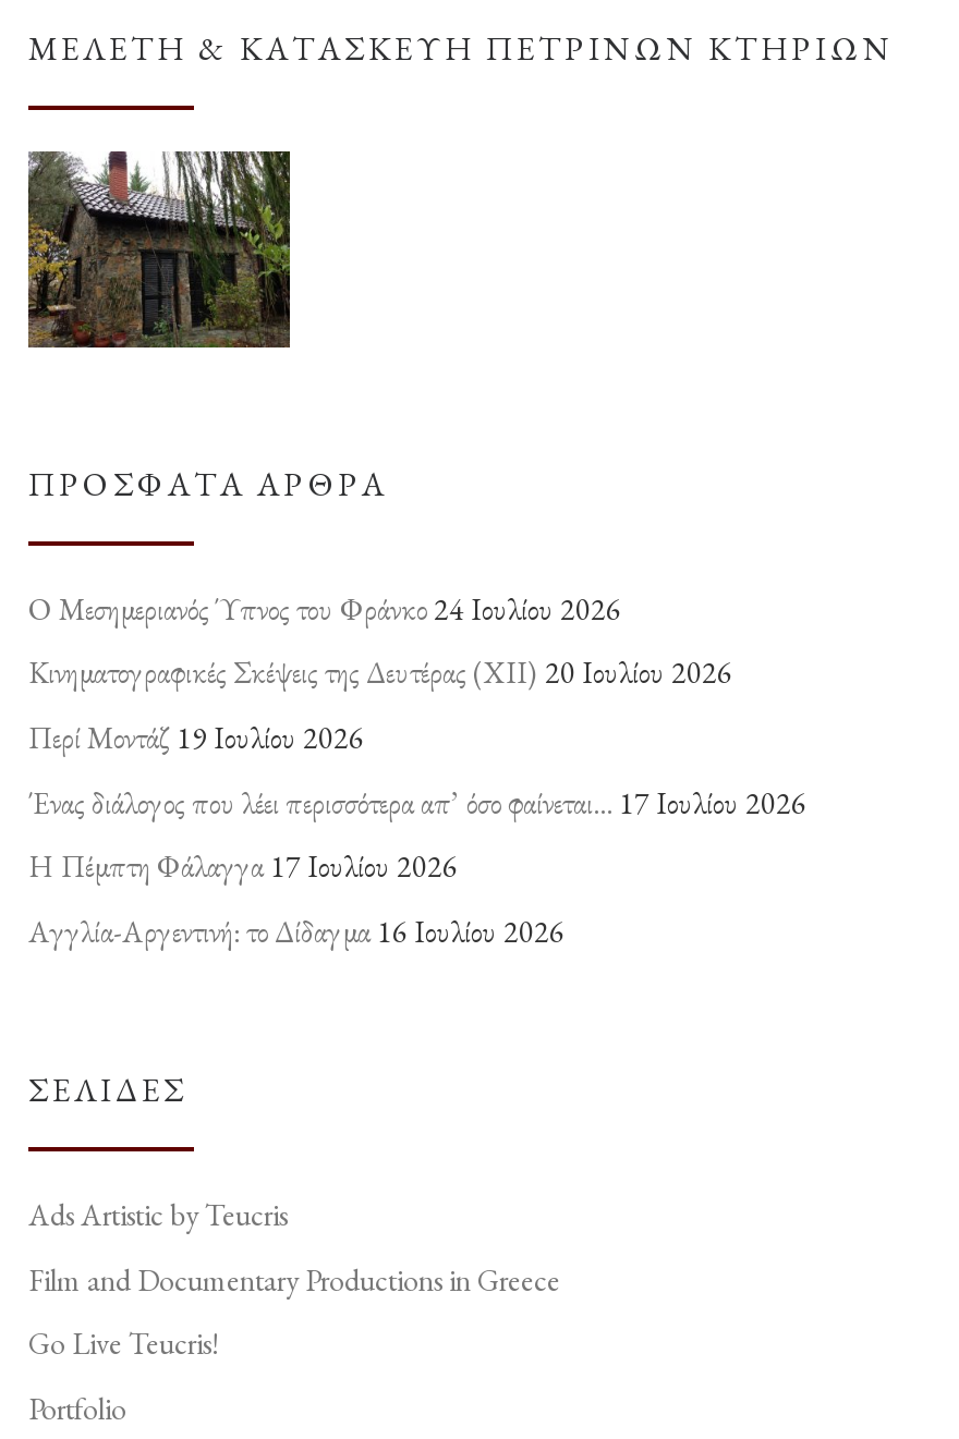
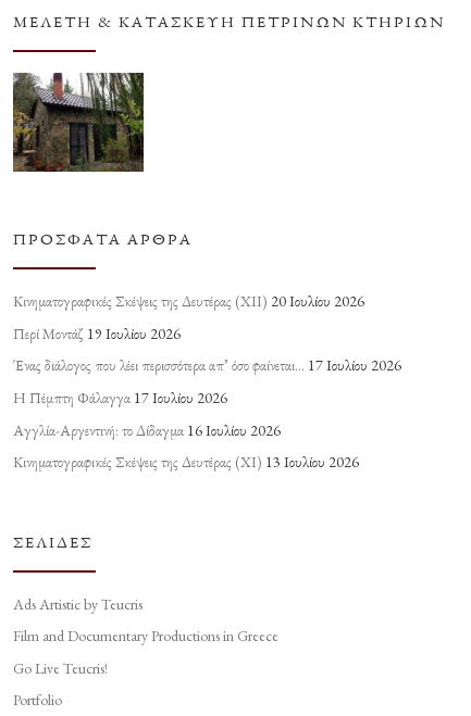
[28,589,621,628] Ο Μεσημεριανός Ύπνος του Φράνκο 24 Ιουλίου 2026 -> none
moved [28,653,806,951] -> [13,291,401,439]: Κινηματογραφικές Σκέψεις της Δευτέρας (ΧΙΙ) 20 Ιουλίου 2026 | Περί Μοντάζ 19 Ιουλίου 2026 | Ένας διάλογος που λέει περισσότερα απ’ όσο φαίνεται… 17 Ιουλίου 2026 | Η Πέμπτη Φάλαγγα 17 Ιουλίου 2026 | Αγγλία-Αργεντινή: το Δίδαγμα 16 Ιουλίου 2026
none -> [13,452,359,472] Κινηματογραφικές Σκέψεις της Δευτέρας (ΧΙ) 13 Ιουλίου 2026

